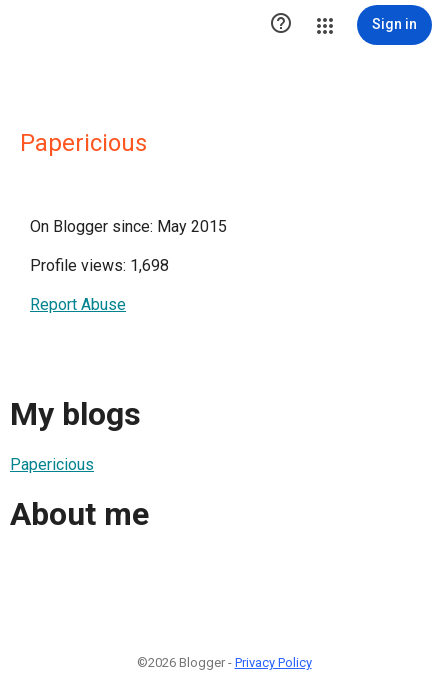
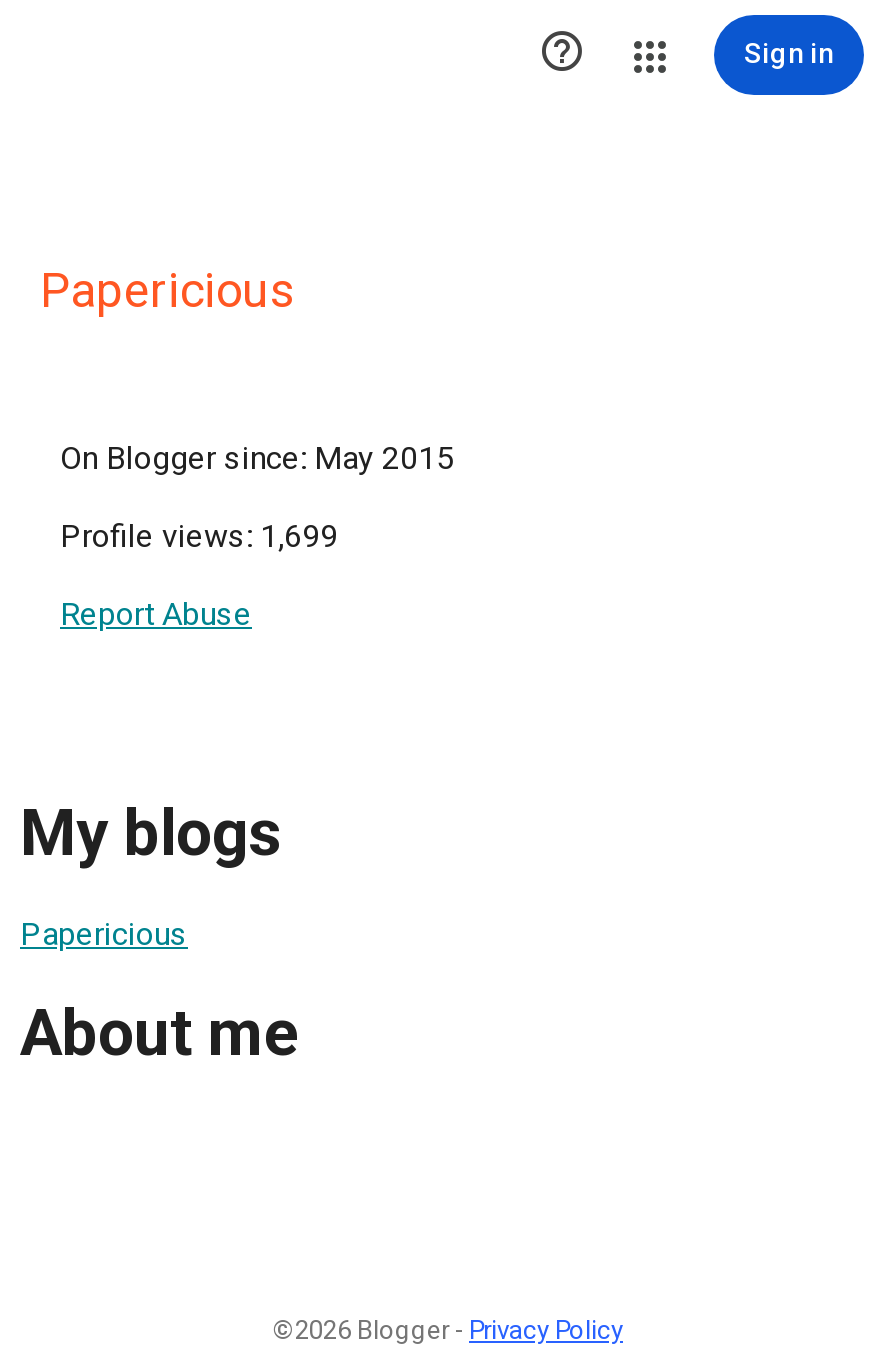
[30,256,169,275] Profile views: 1,698 -> [60,517,338,555] Profile views: 1,699

